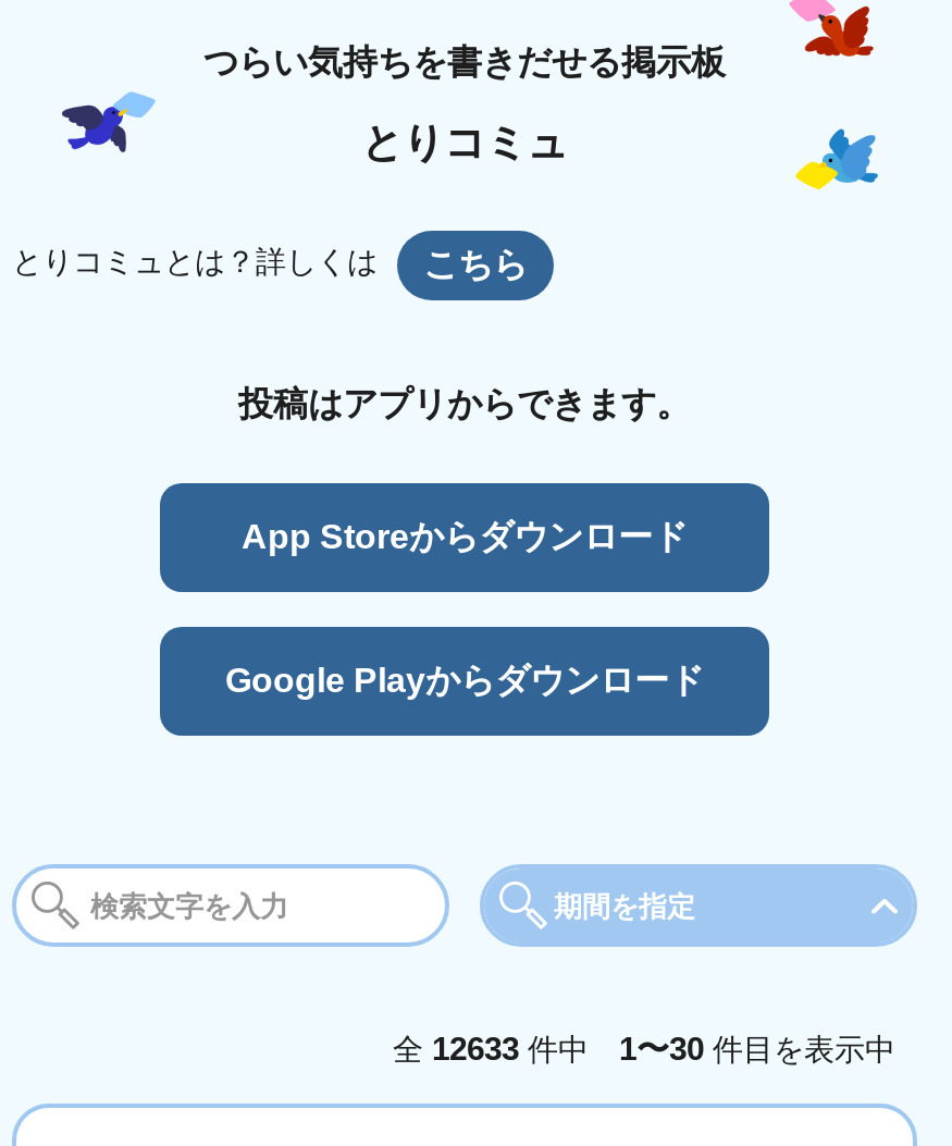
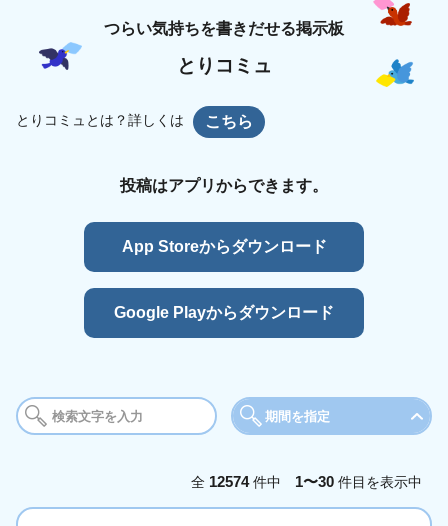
[393,1030,895,1067] 全12633件中 1〜30件目を表示中 -> [191,473,422,490] 全12574件中 1〜30件目を表示中

